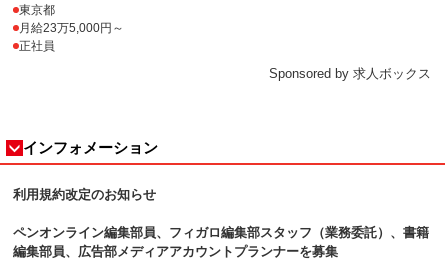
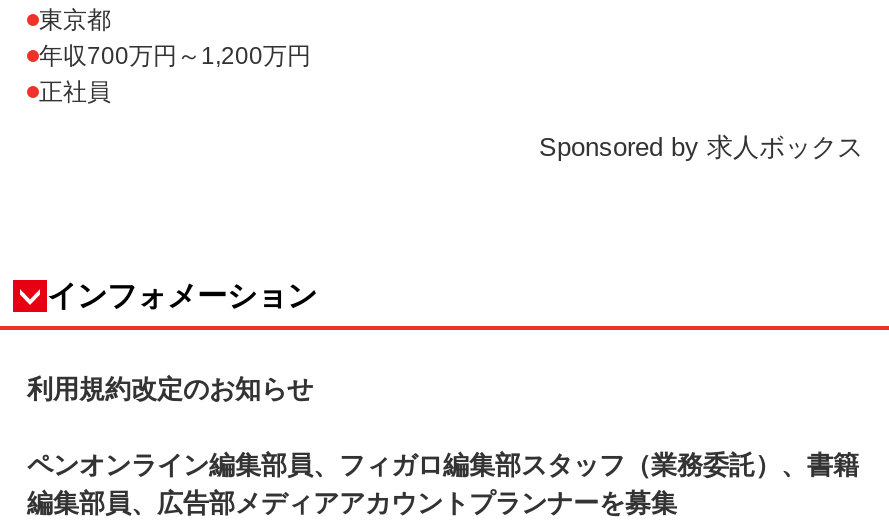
[19,21,124,35] 月給23万5,000円～ -> [39,42,311,70] 年収700万円～1,200万円

